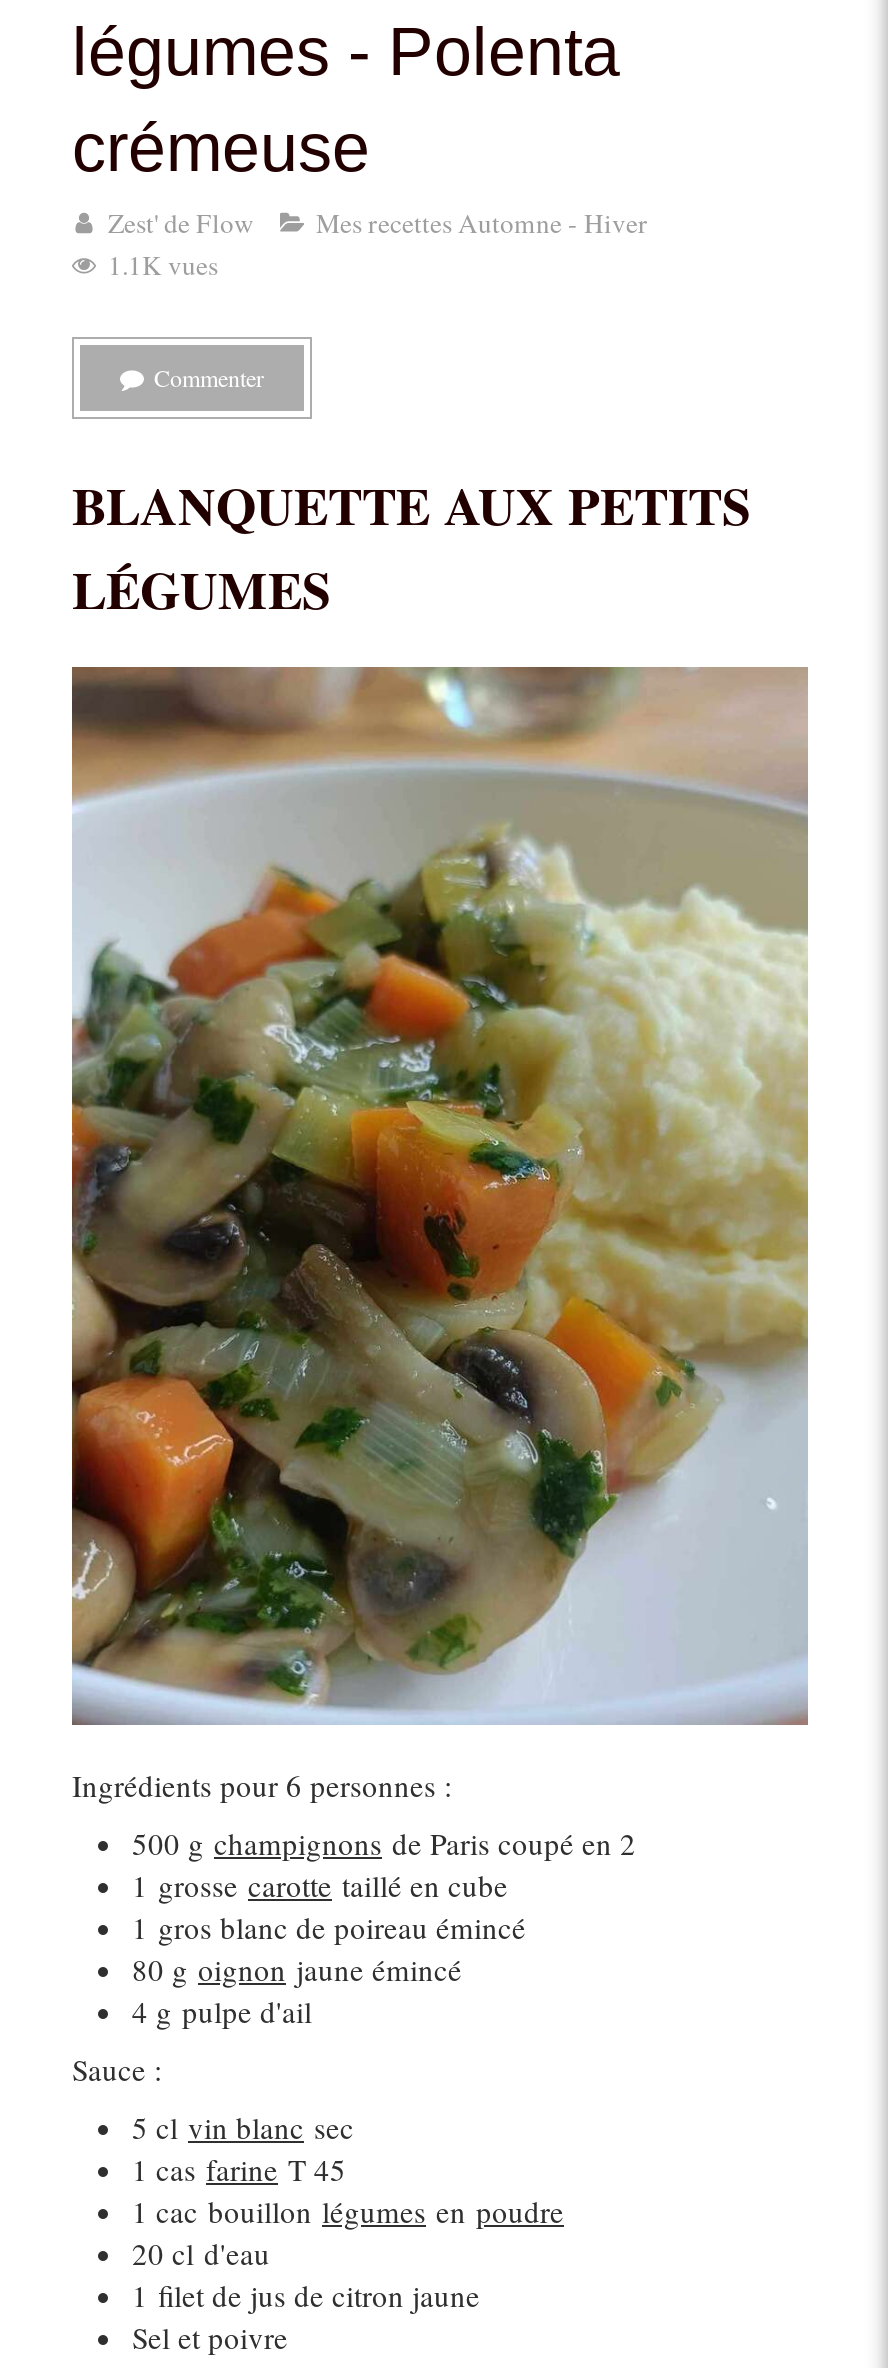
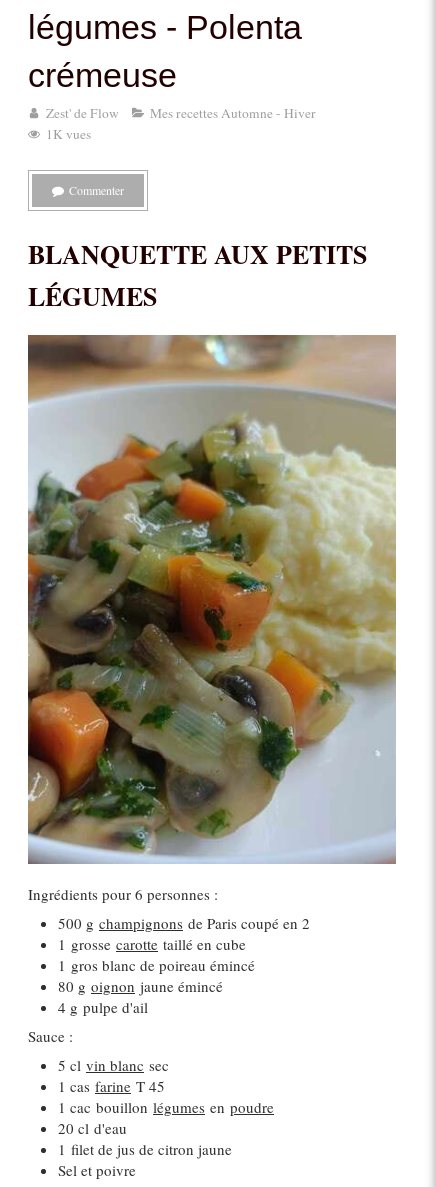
[108,246,218,282] 1.1K vues -> [46,124,91,142] 1K vues

